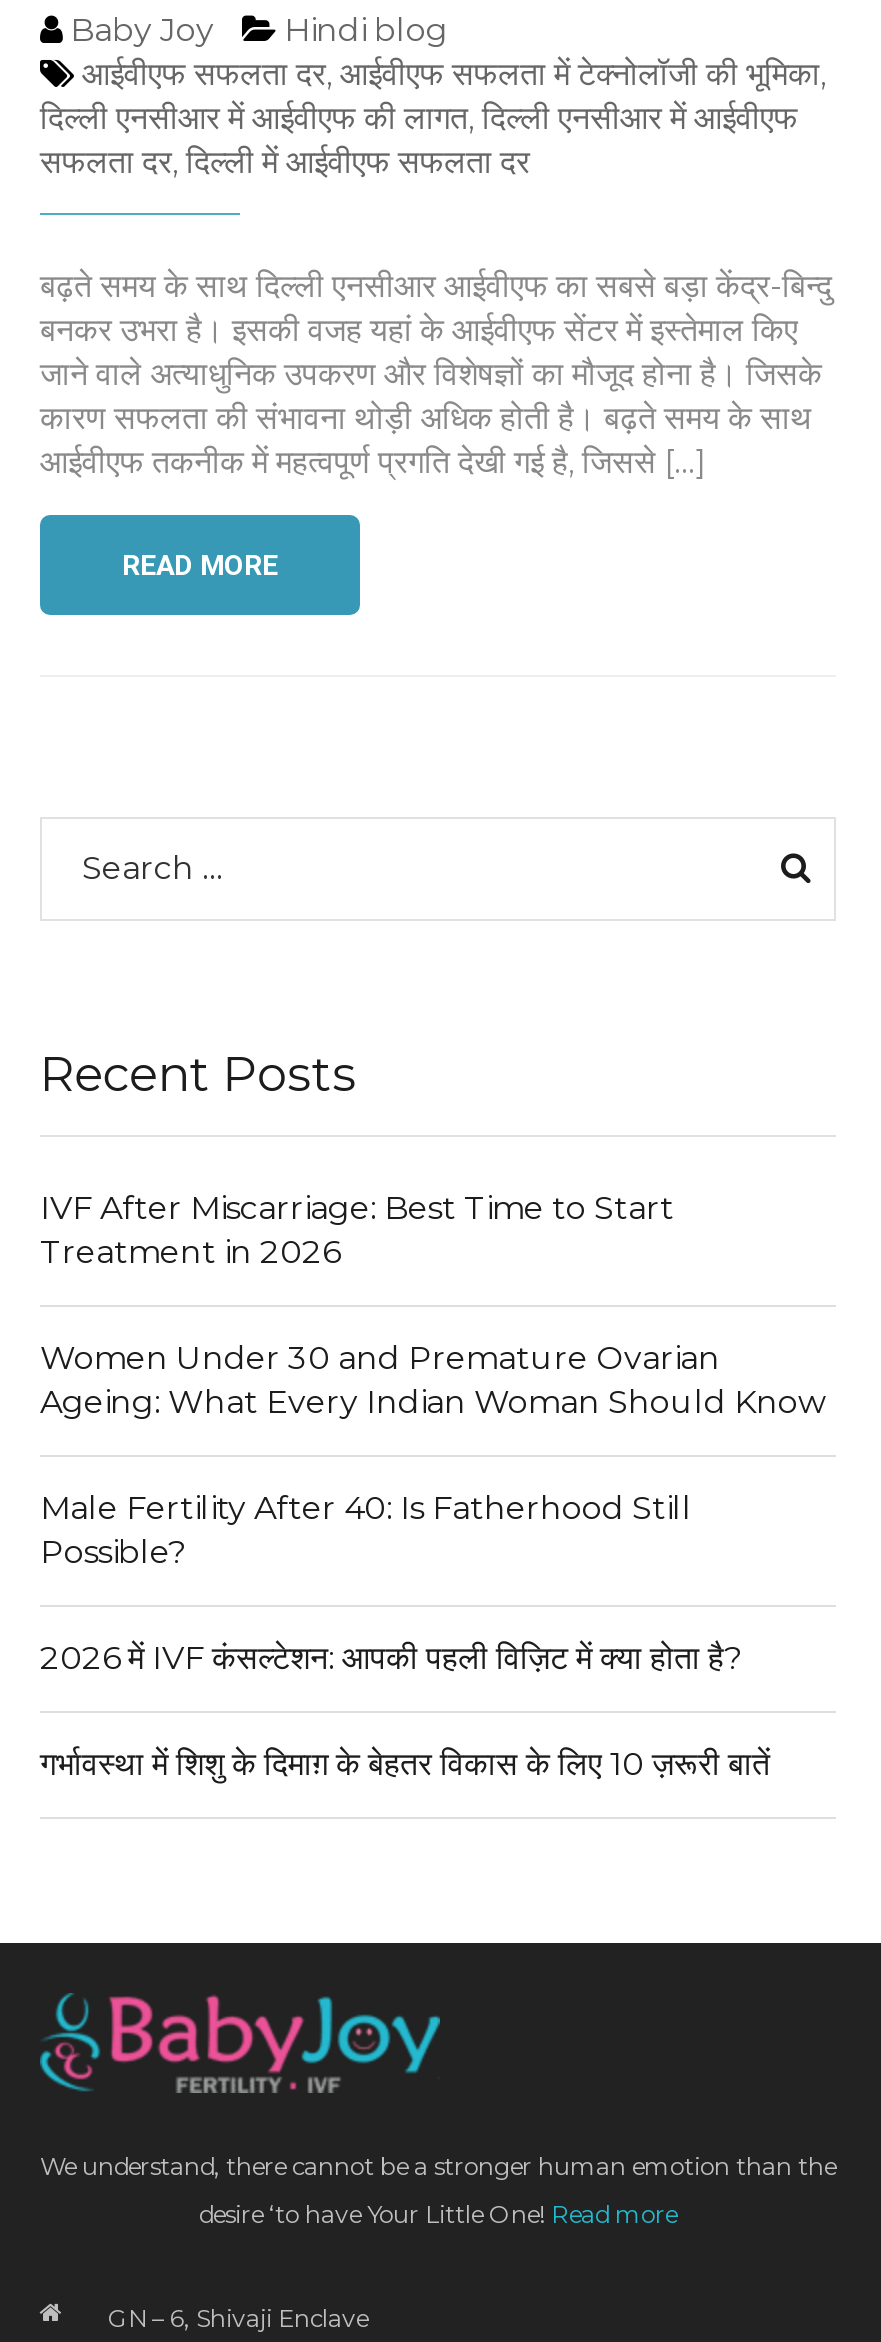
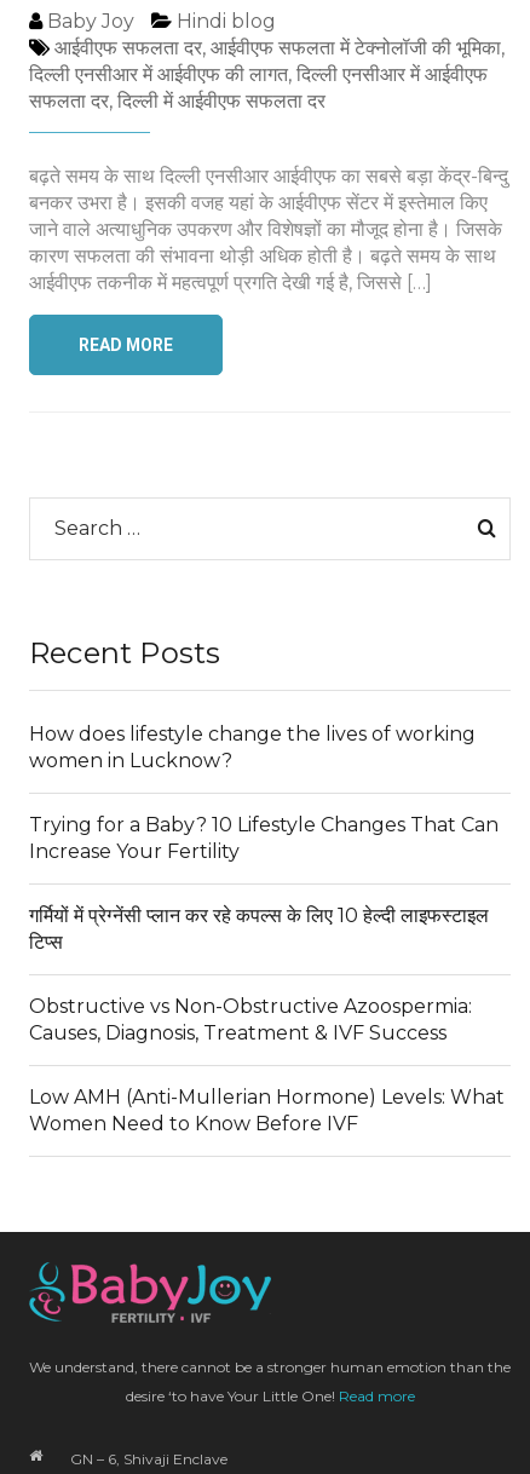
[40,1189,674,1271] IVF After Miscarriage: Best Time to Start | Treatment in 2026 -> [29,723,476,772] How does lifestyle change the lives of working | women in Lucknow?
[40,1339,826,1421] Women Under 30 and Premature Ovarian | Ageing: What Every Indian Woman Should Know -> [29,813,499,863] Trying for a Baby? 10 Lifestyle Changes That Can | Increase Your Fertility
[40,1489,692,1571] Male Fertility After 40: Is Fatherhood Still | Possible? -> [29,904,489,954] गर्मियों में प्रेग्नेंसी प्लान कर रहे कपल्स के लिए 10 हेल्दी लाइफस्टाइल | टिप्स
[40,1639,742,1677] 2026 में IVF कंसल्टेशन: आपकी पहली विज़िट में क्या होता है? -> [29,995,472,1045] Obstructive vs Non-Obstructive Azoospermia: | Causes, Diagnosis, Treatment & IVF Success
[40,1745,770,1783] गर्भावस्था में शिशु के दिमाग़ के बेहतर विकास के लिए 10 ज़रूरी बातें -> [29,1086,505,1135] Low AMH (Anti-Mullerian Hormone) Levels: What | Women Need to Know Before IVF

